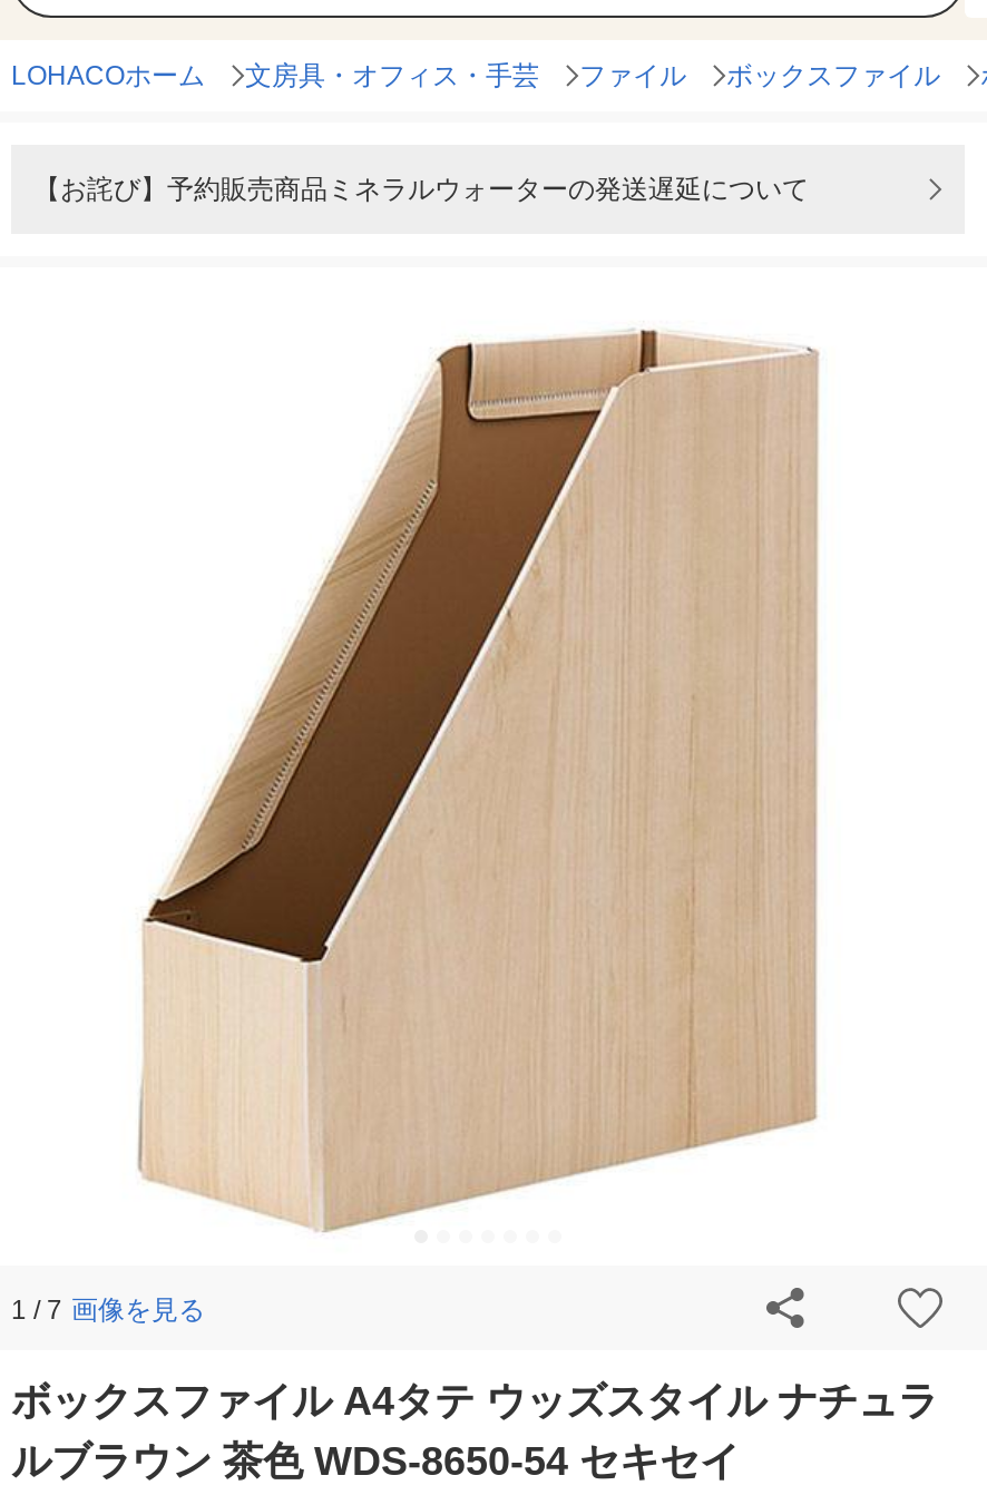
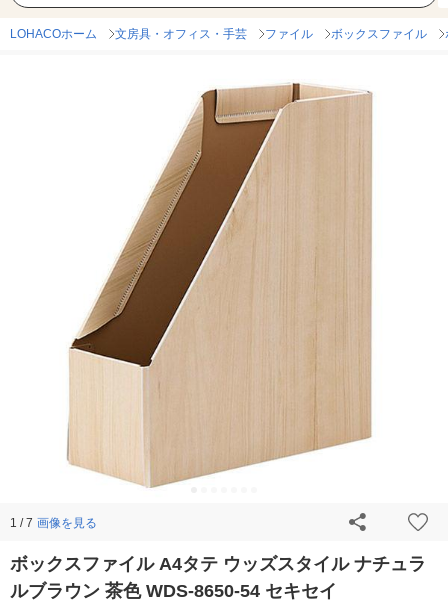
[33,174,809,206] 【お詫び】予約販売商品ミネラルウォーターの発送遅延について -> none

